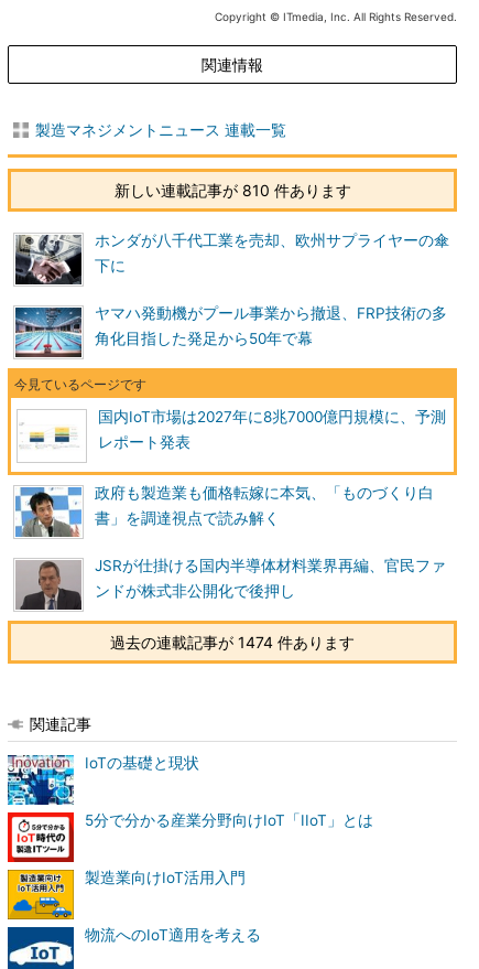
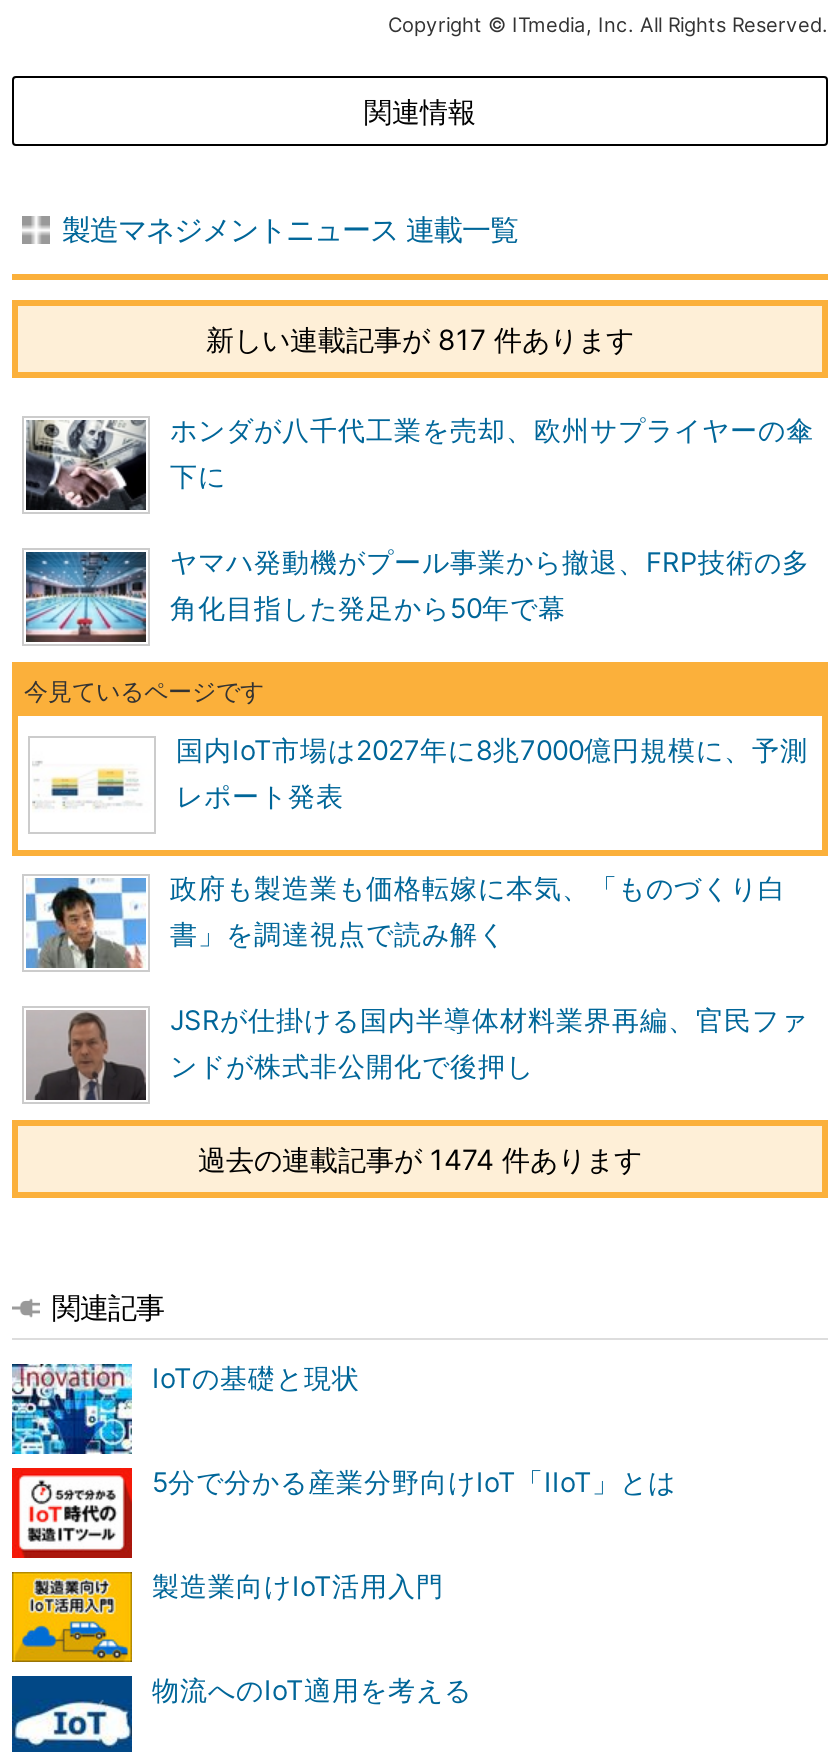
[114,181,351,200] 新しい連載記事が 810 件あります -> [206,322,634,356] 新しい連載記事が 817 件あります

